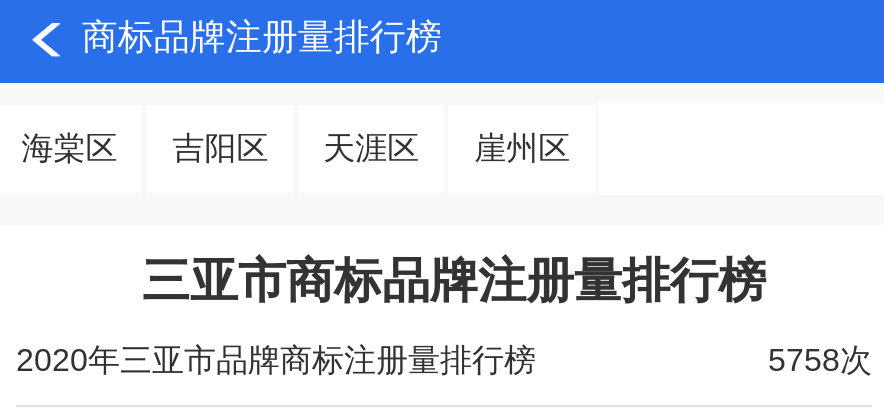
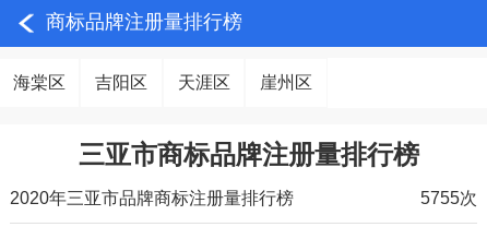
[768,342,872,376] 5758次 -> [420,188,477,207] 5755次

